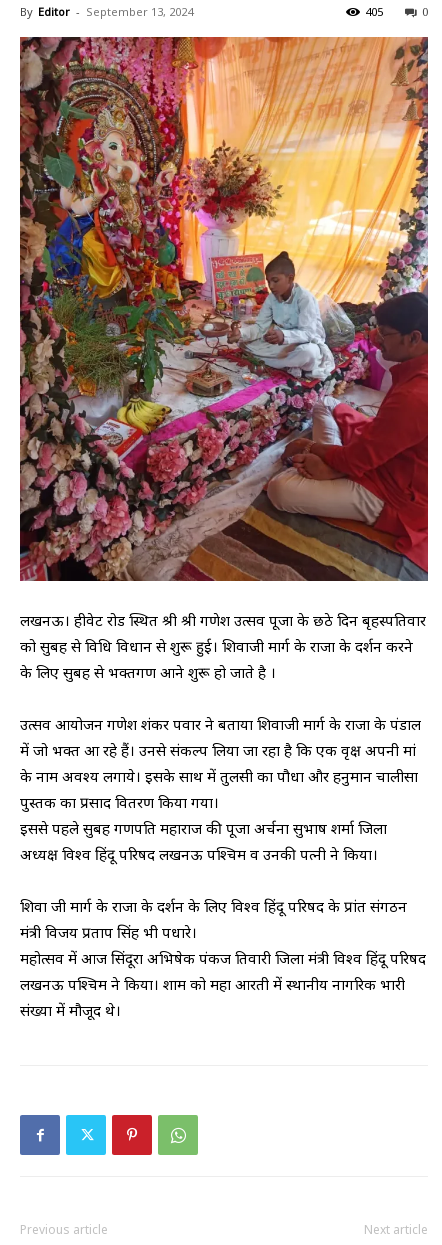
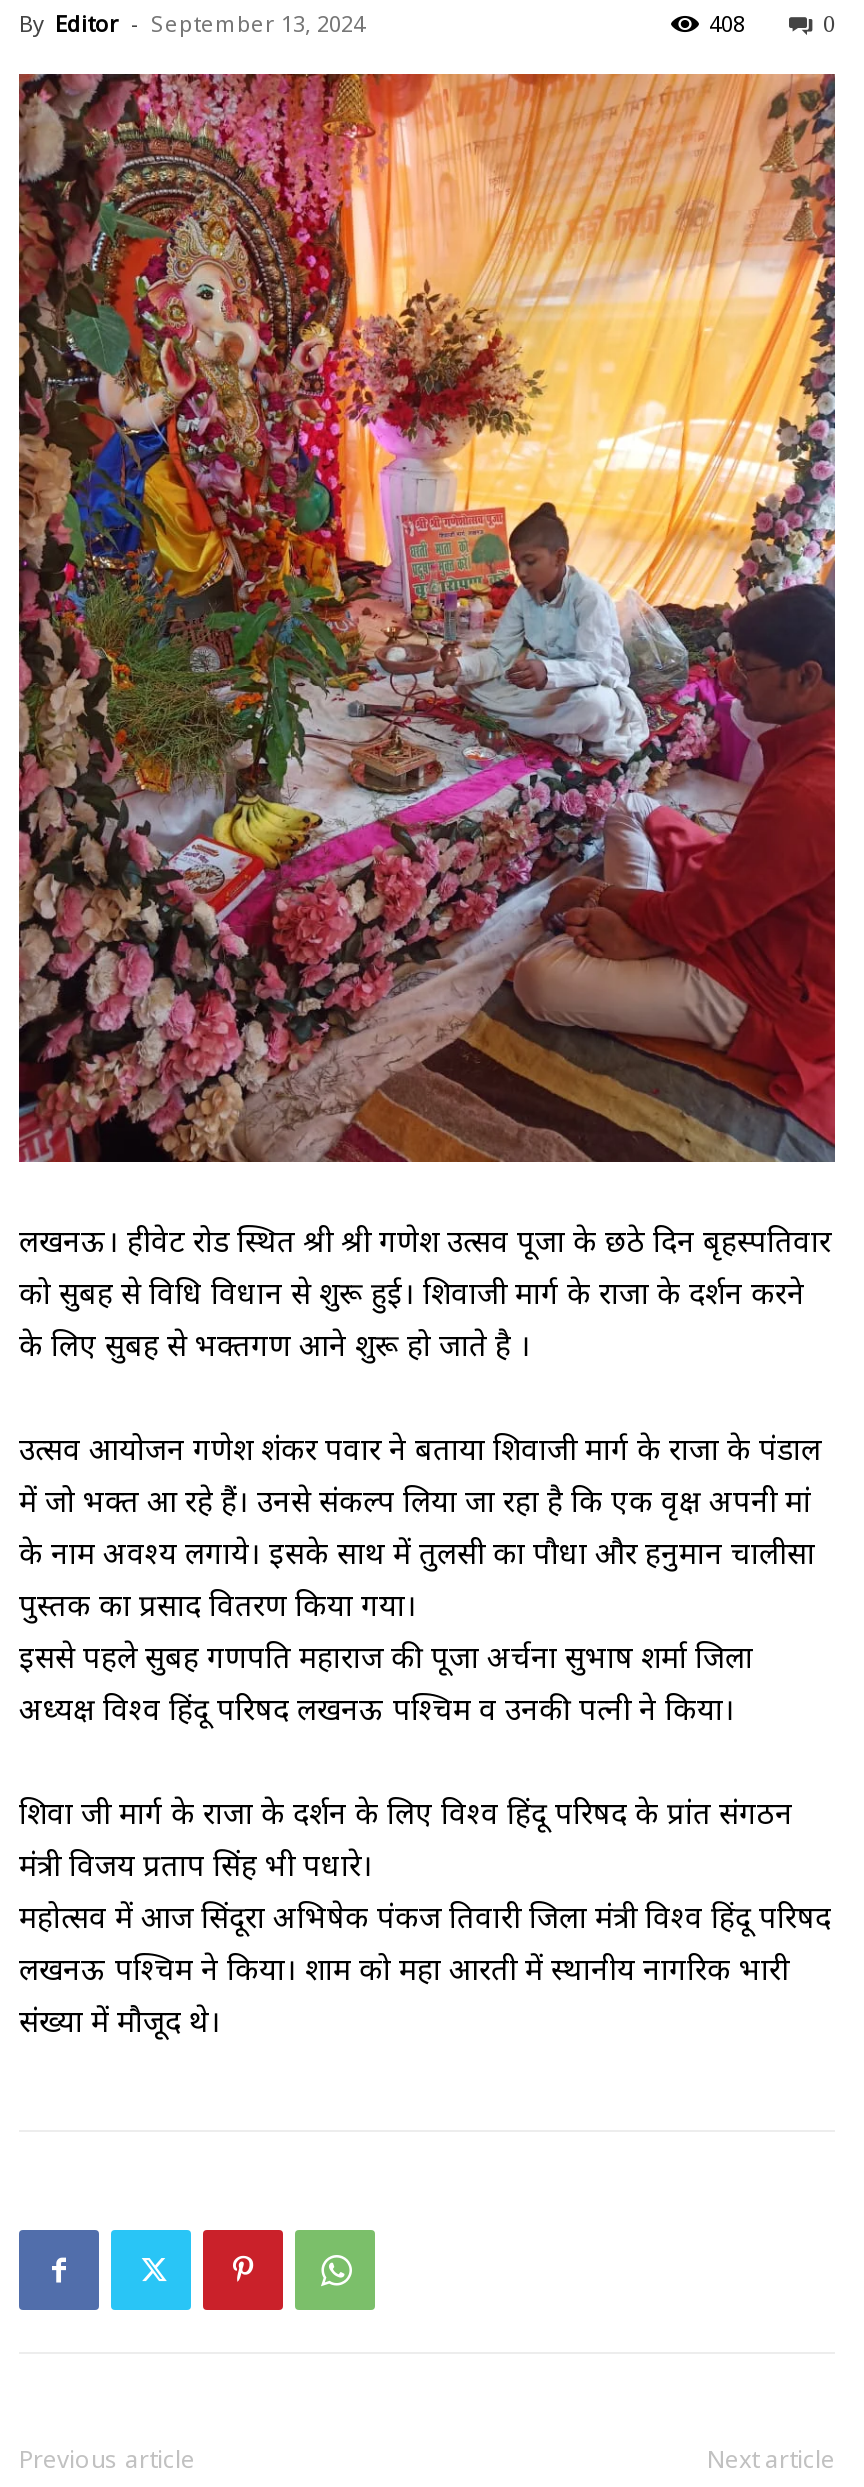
[365,4,383,19] 405 -> [709,8,745,38] 408

